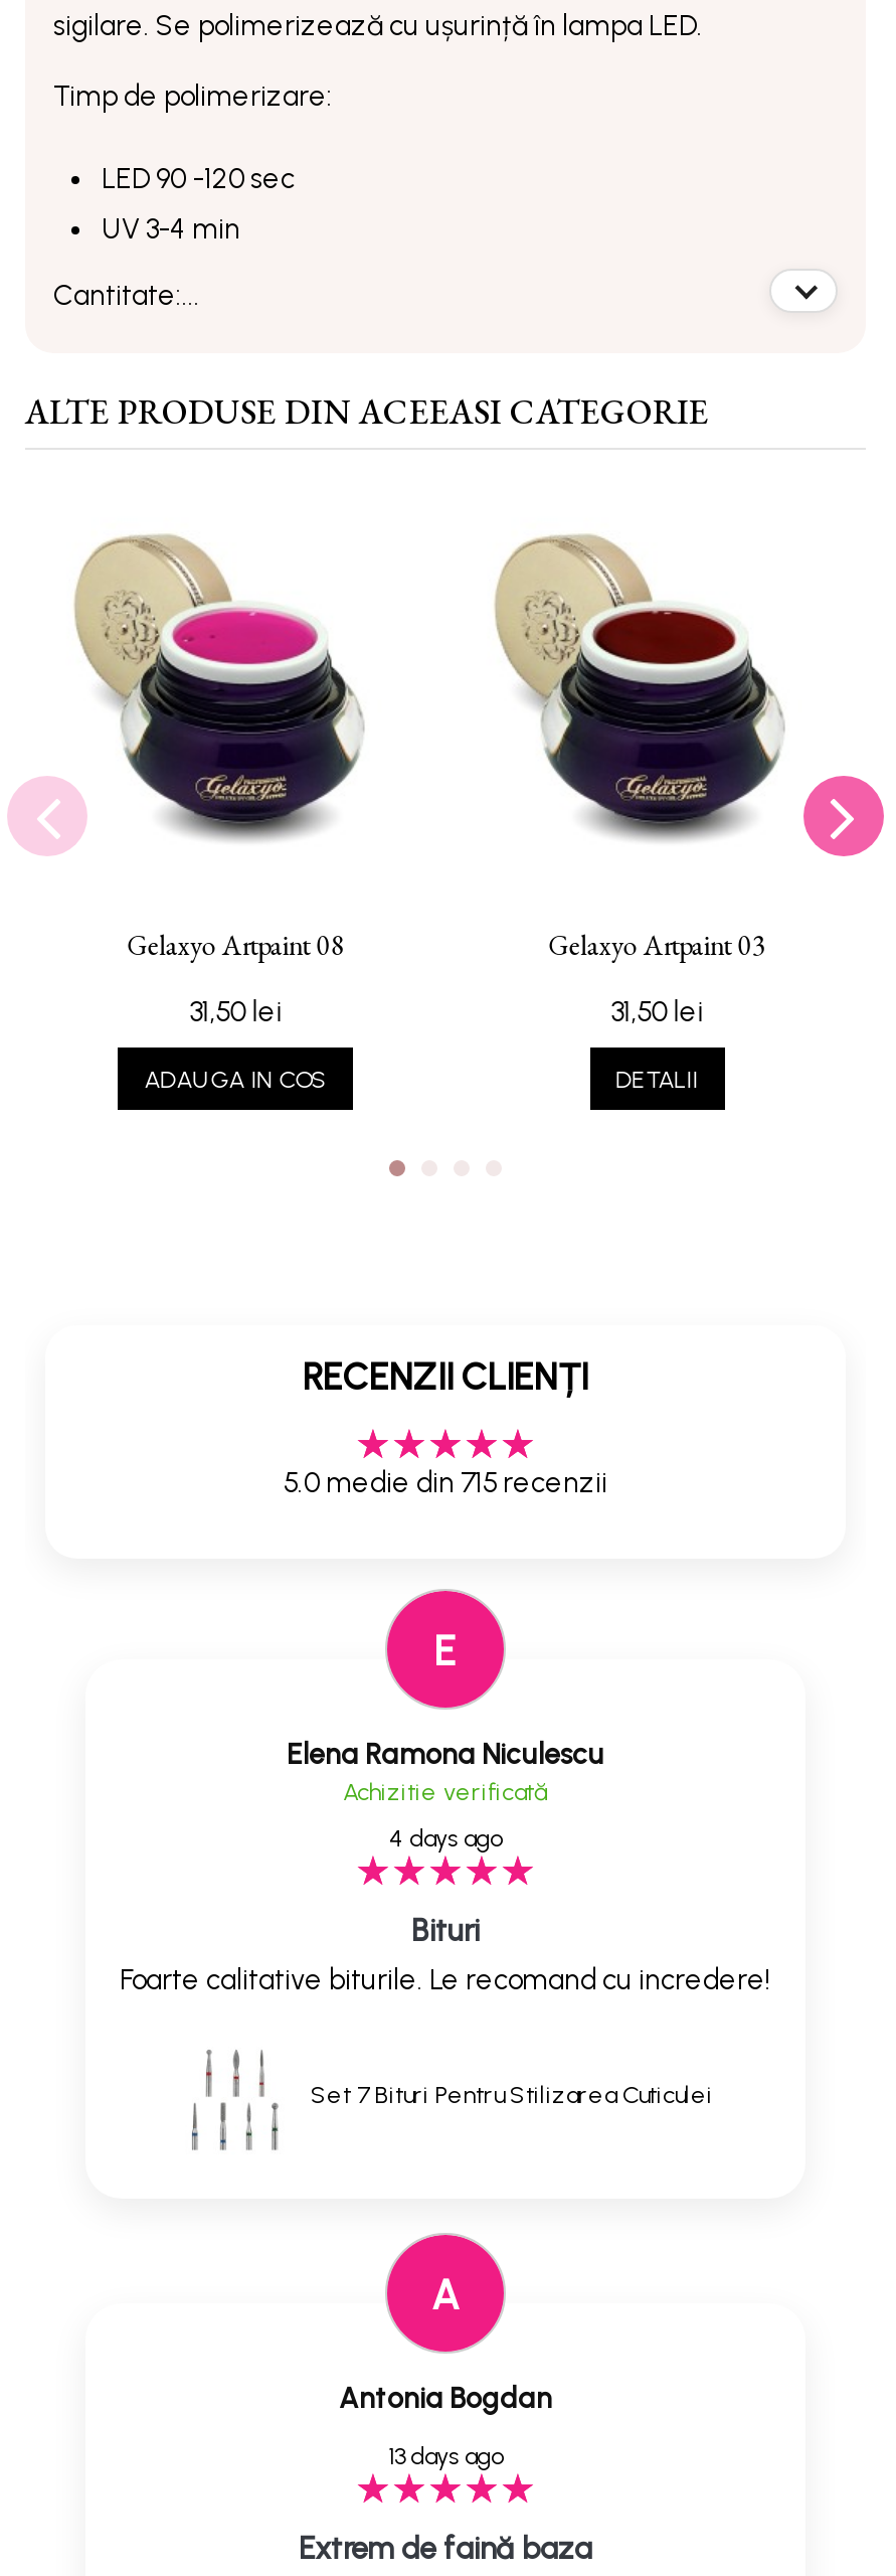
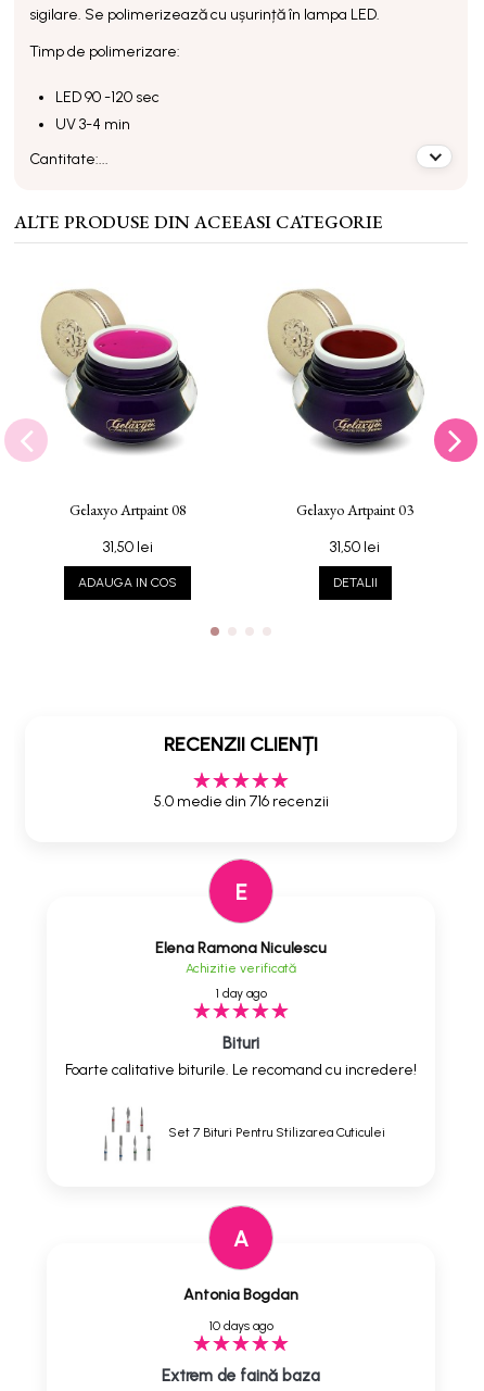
[284,1467,607,1502] 5.0 medie din 715 recenzii -> [154,792,328,811] 5.0 medie din 716 recenzii
[389,1826,502,1854] 4 days ago -> [215,986,266,1001] 1 day ago
[388,2442,503,2470] 13 days ago -> [209,1319,273,1334] 10 days ago

